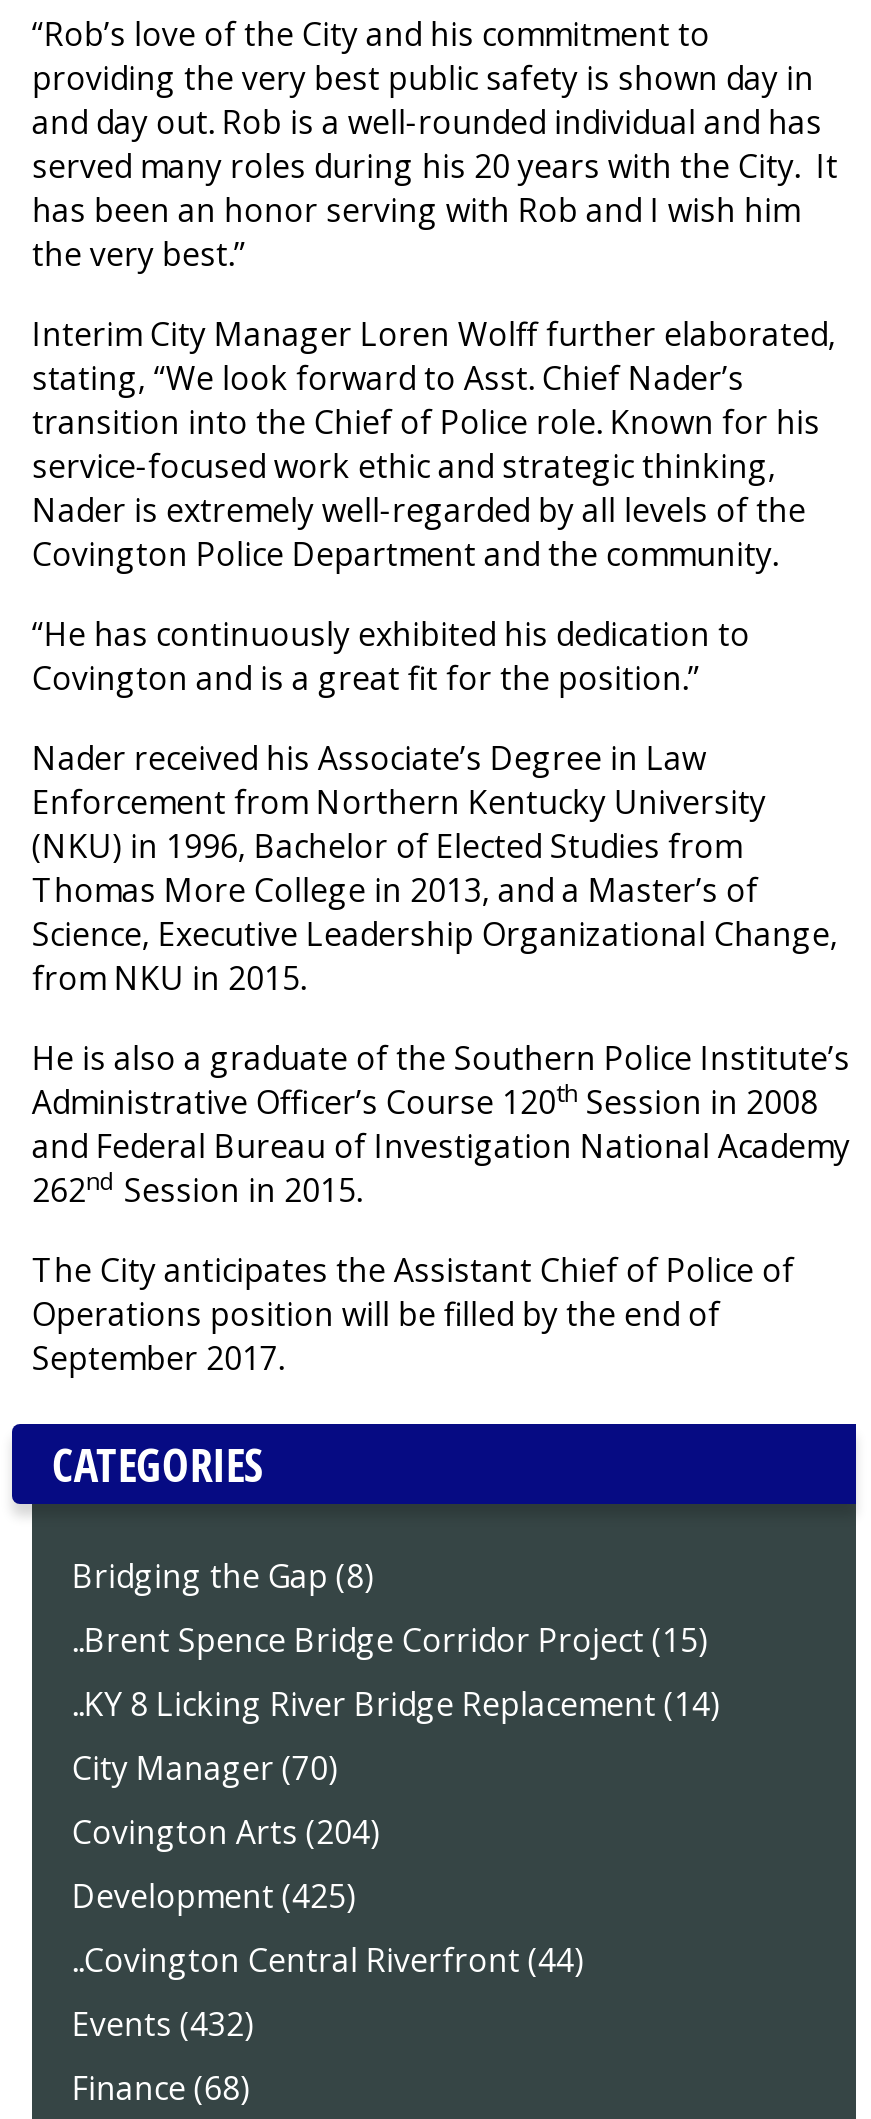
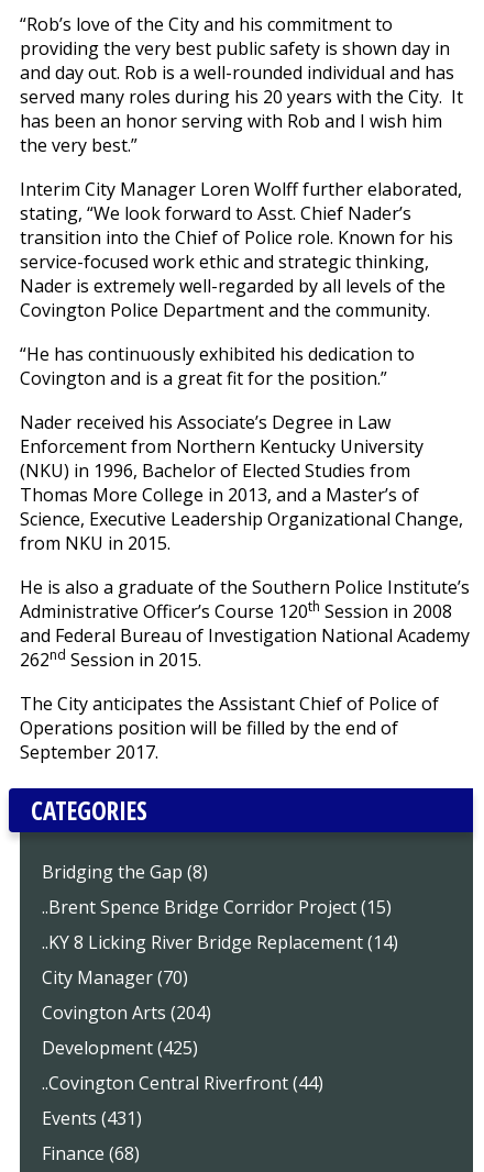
[72,2002,254,2046] Events (432) -> [42,1106,142,1130] Events (431)

